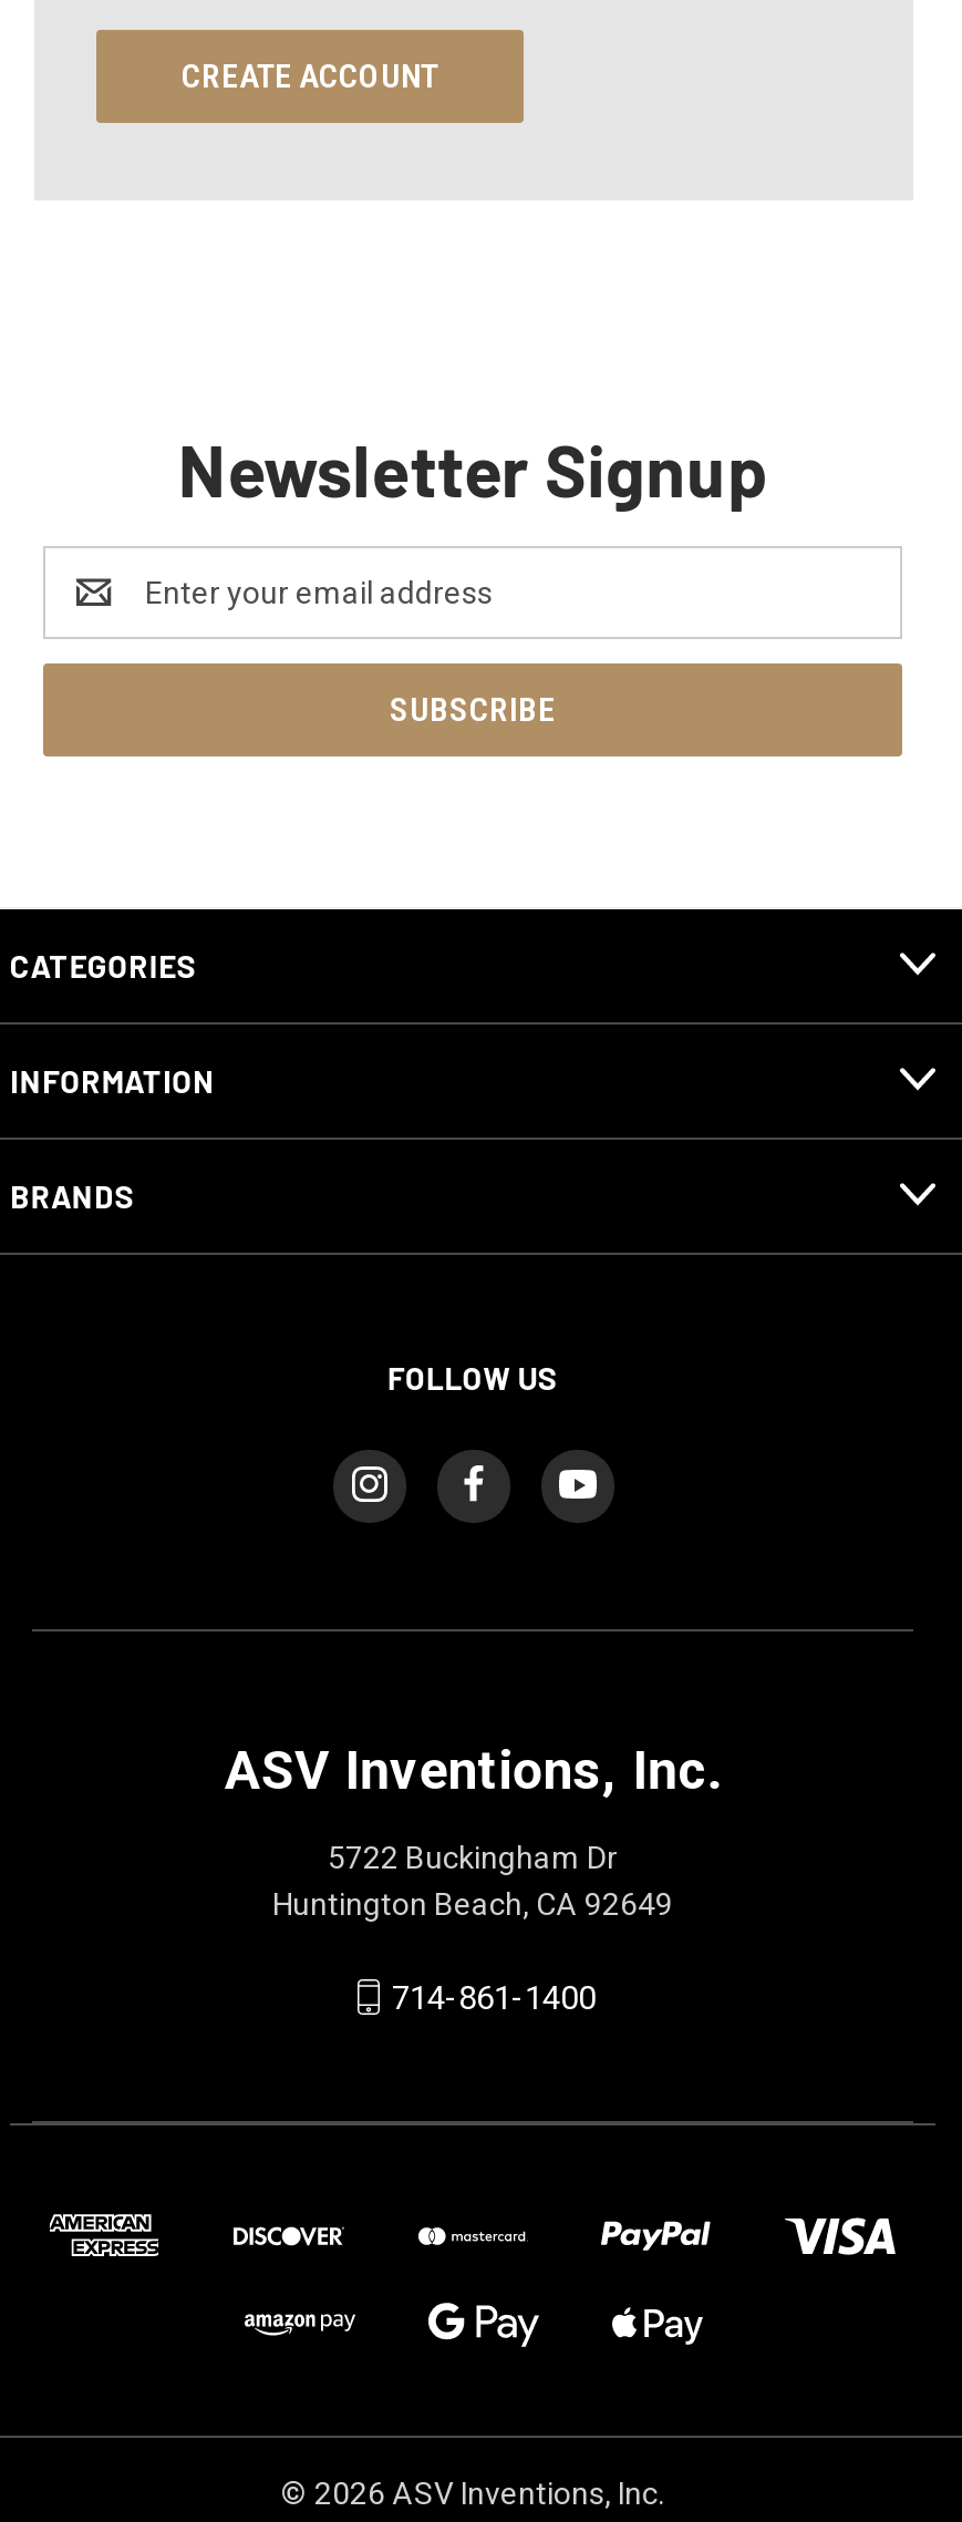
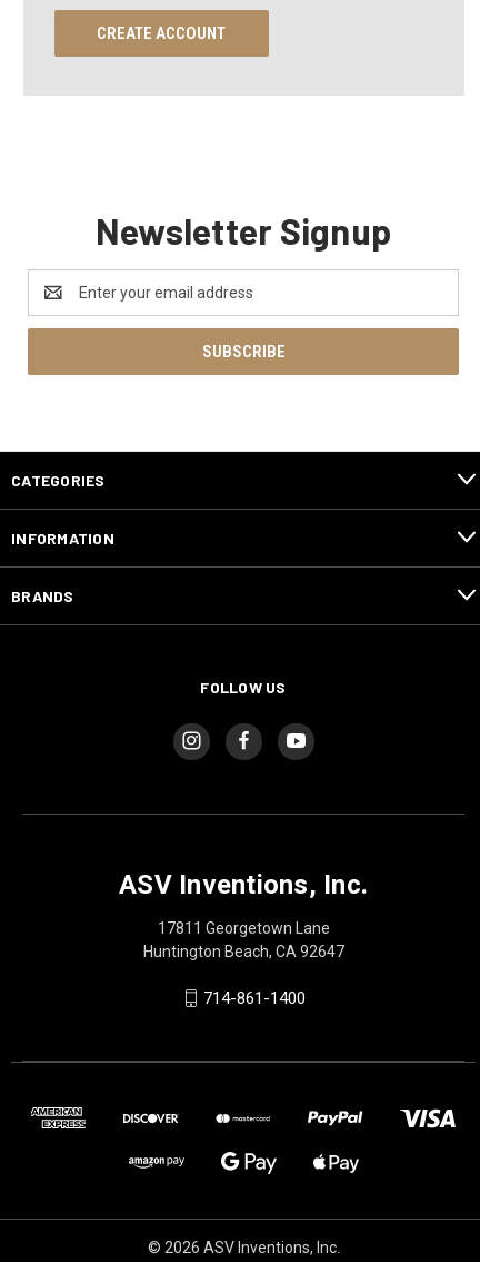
[272,1839,673,1921] 5722 Buckingham Dr | Huntington Beach, CA 92649 -> [143,919,344,960] 17811 Georgetown Lane | Huntington Beach, CA 92647

